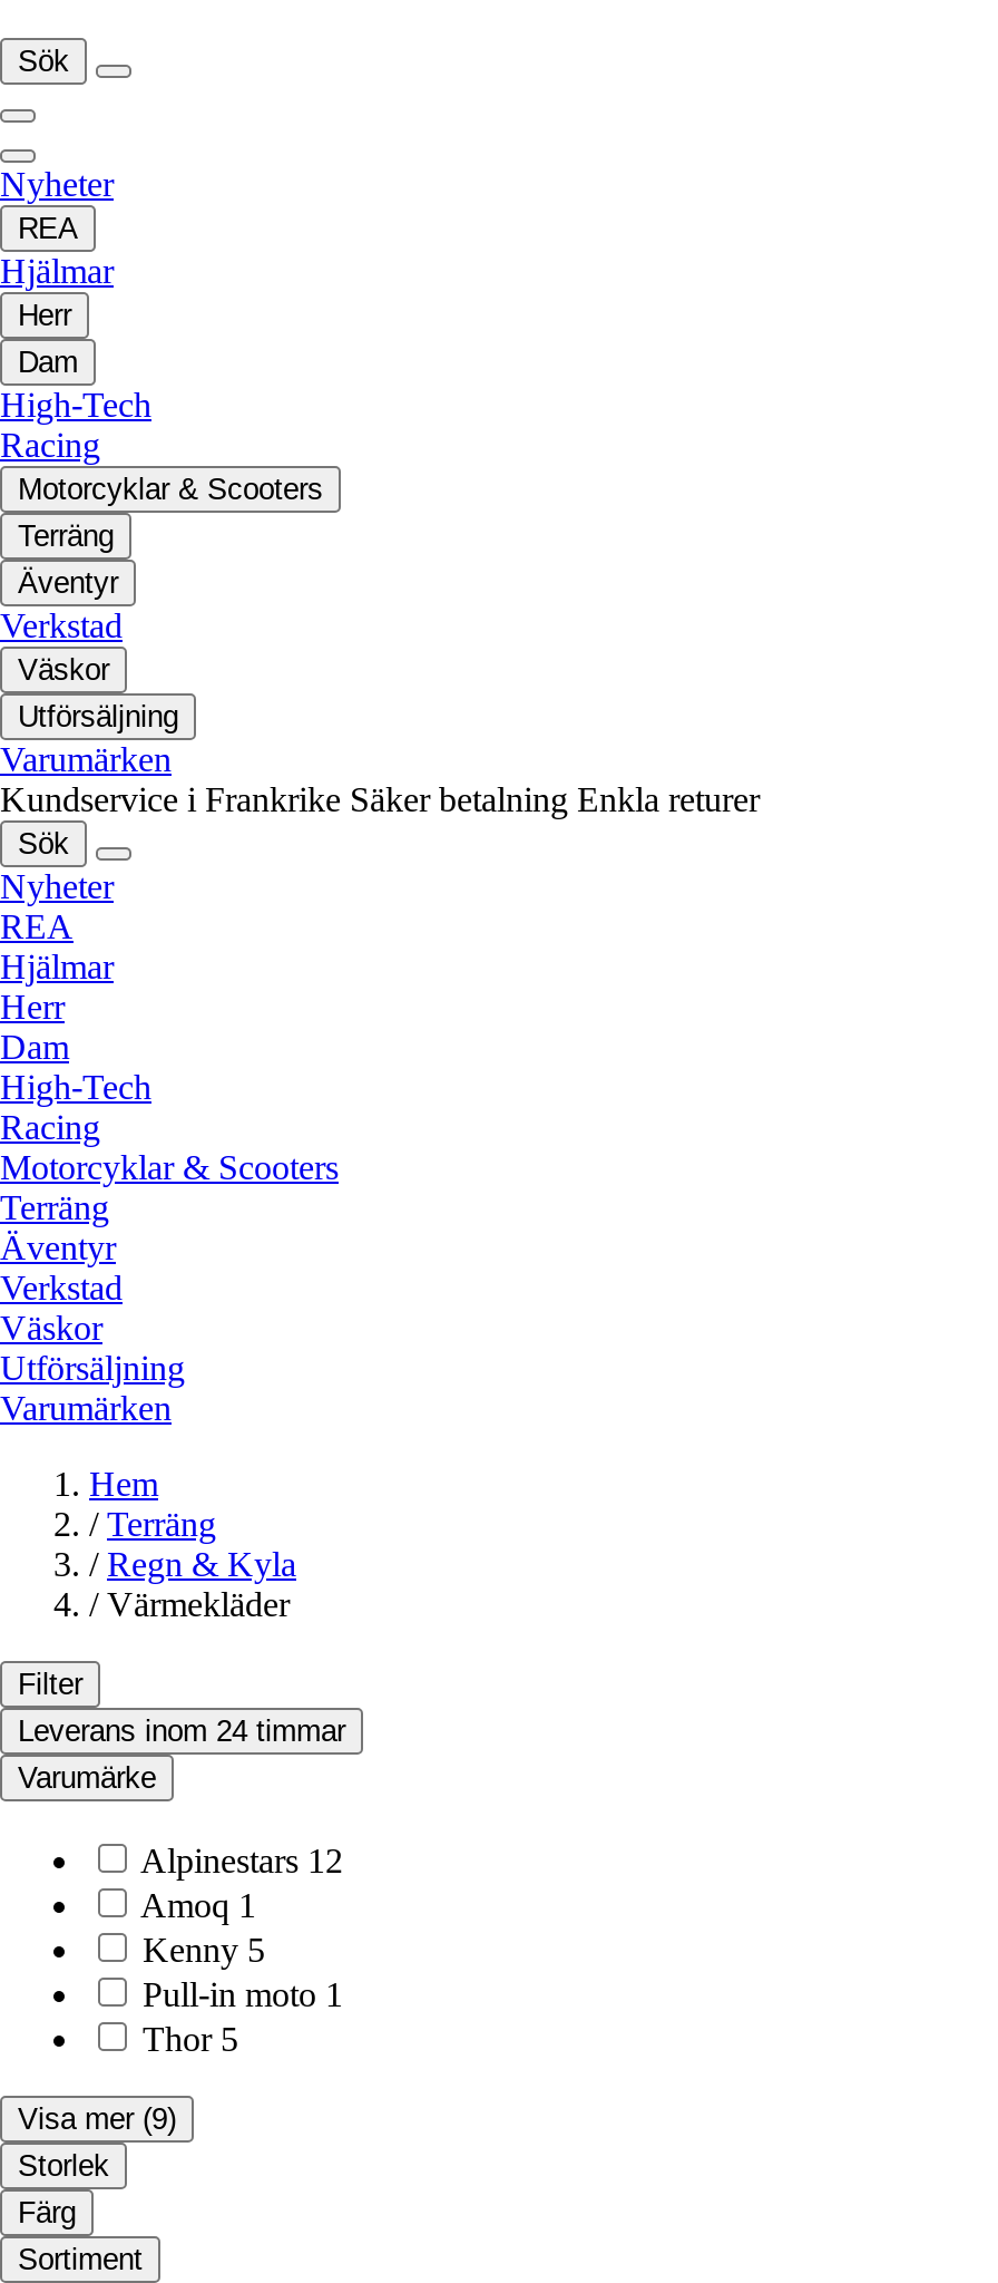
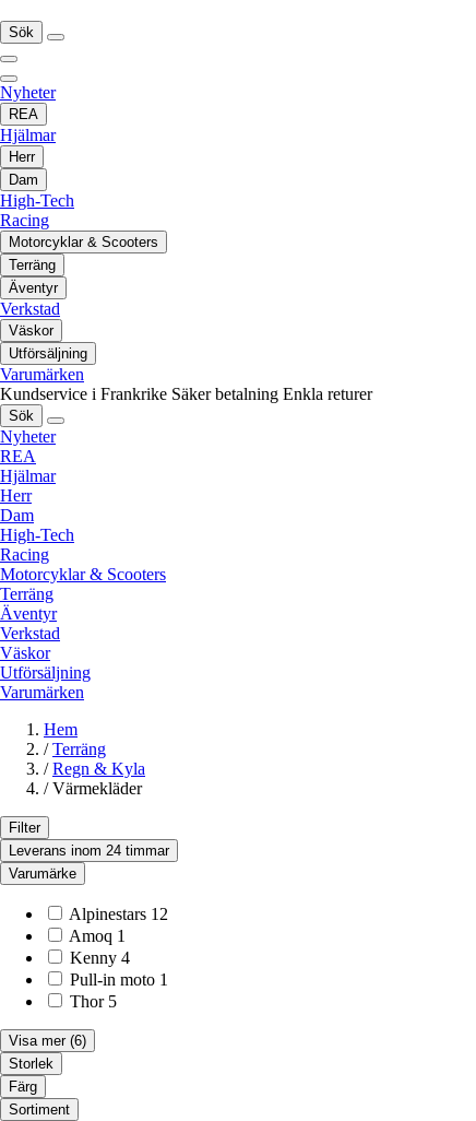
[143,1930,265,1968] Kenny 5 -> [70,948,130,967] Kenny 4
[18,2102,176,2135] Visa mer (9) -> [9,1032,86,1049] Visa mer (6)

